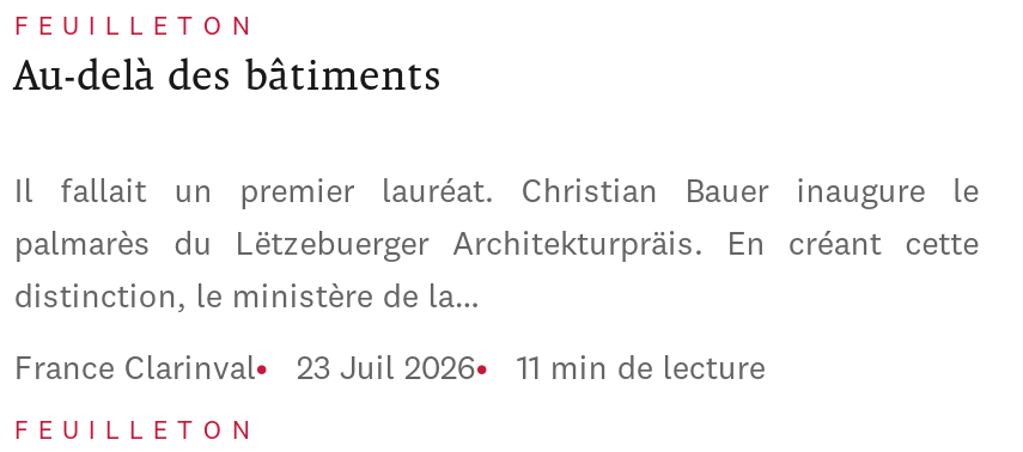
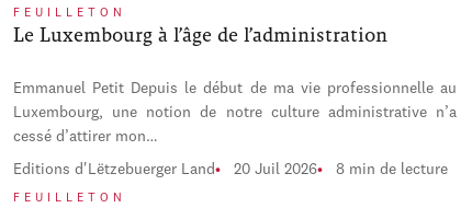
[14,51,442,99] Au-delà des bâtiments -> [14,25,388,46] Le Luxembourg à l’âge de l’administration
[14,176,979,209] Il fallait un premier lauréat. Christian Bauer inaugure le -> [14,81,456,97] Emmanuel Petit Depuis le début de ma vie professionnelle au
[14,228,979,262] palmarès du Lëtzebuerger Architekturpräis. En créant cette -> [14,106,456,121] Luxembourg, une notion de notre culture administrative n’a
[14,281,481,314] distinction, le ministère de la… -> [14,130,159,145] cessé d’attirer mon…
[14,353,766,386] France Clarinval | 23 Juil 2026 | 11 min de lecture -> [14,162,448,178] Editions d'Lëtzebuerger Land | 20 Juil 2026 | 8 min de lecture

